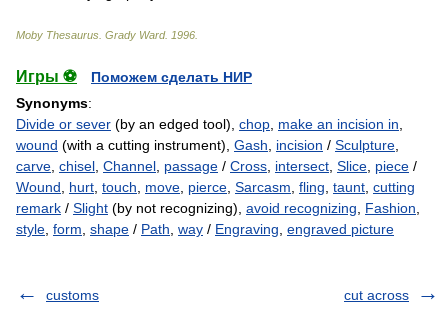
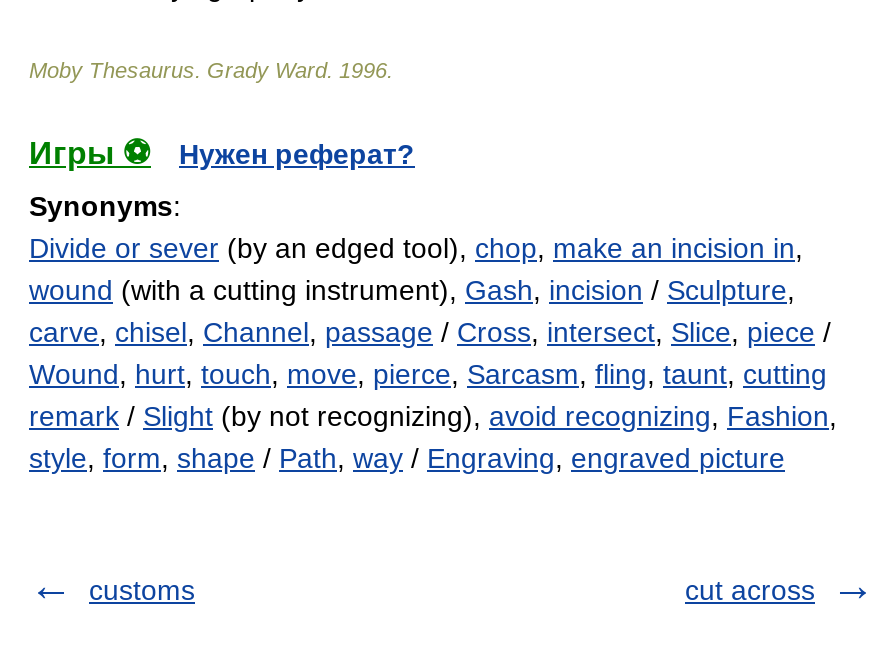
[91,69,252,85] Поможем сделать НИР -> [179,138,415,170] Нужен реферат?

